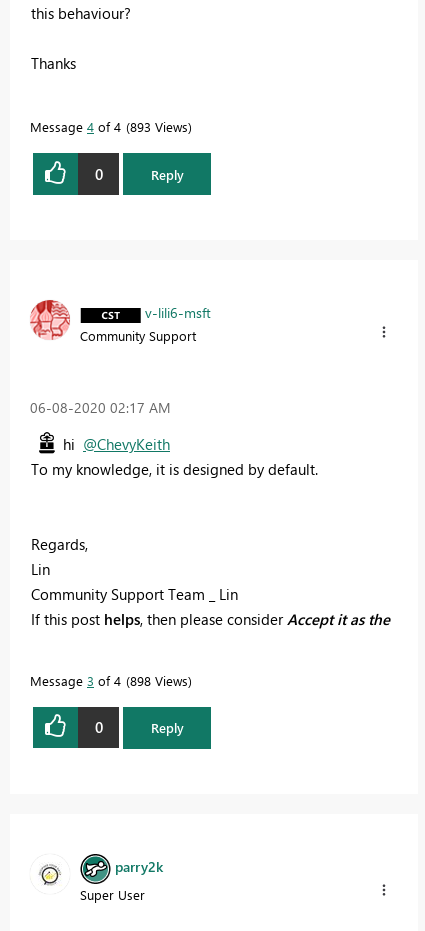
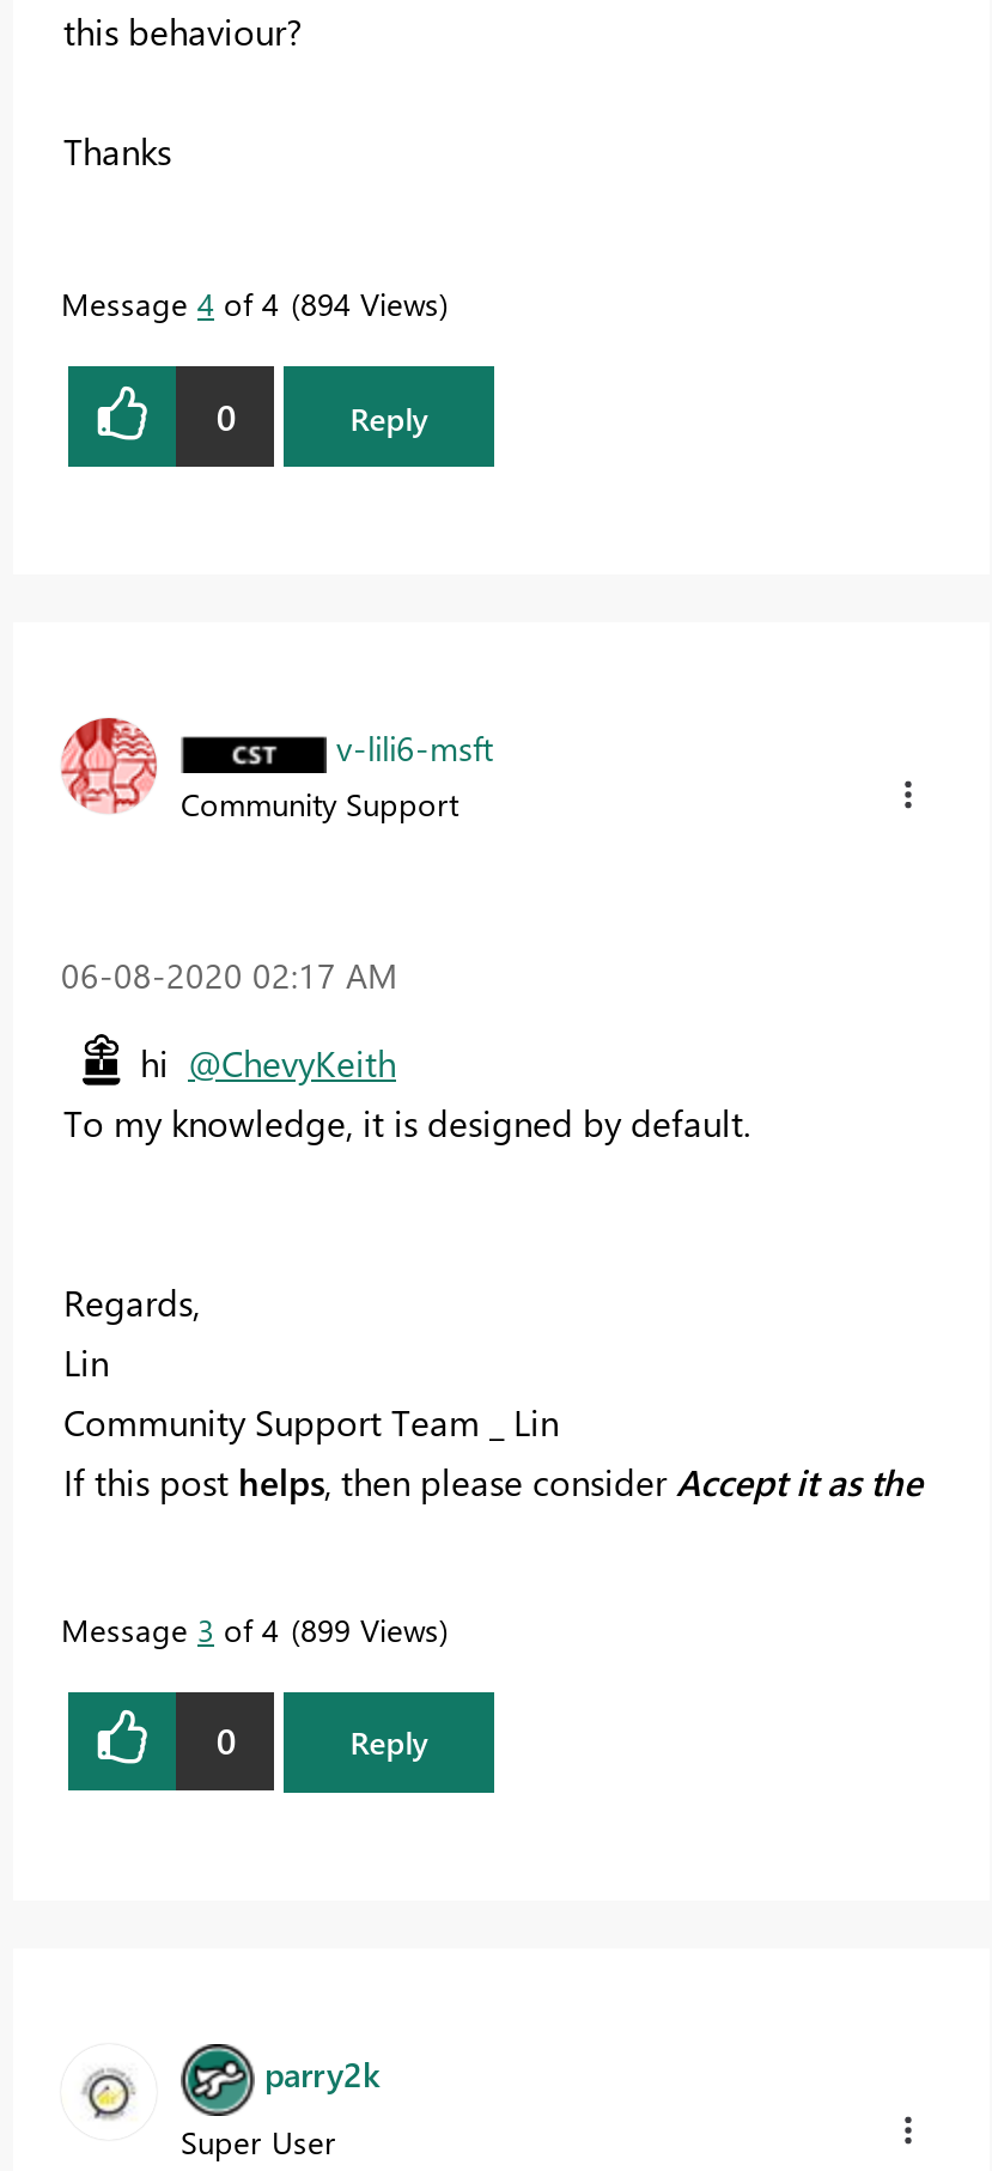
[30,118,188,135] Message 4 of 4 893 Views -> [61,283,439,323] Message 4 of 4 894 Views
[30,671,188,688] Message 3 of 4 898 Views -> [61,1607,439,1648] Message 3 of 4 899 Views

